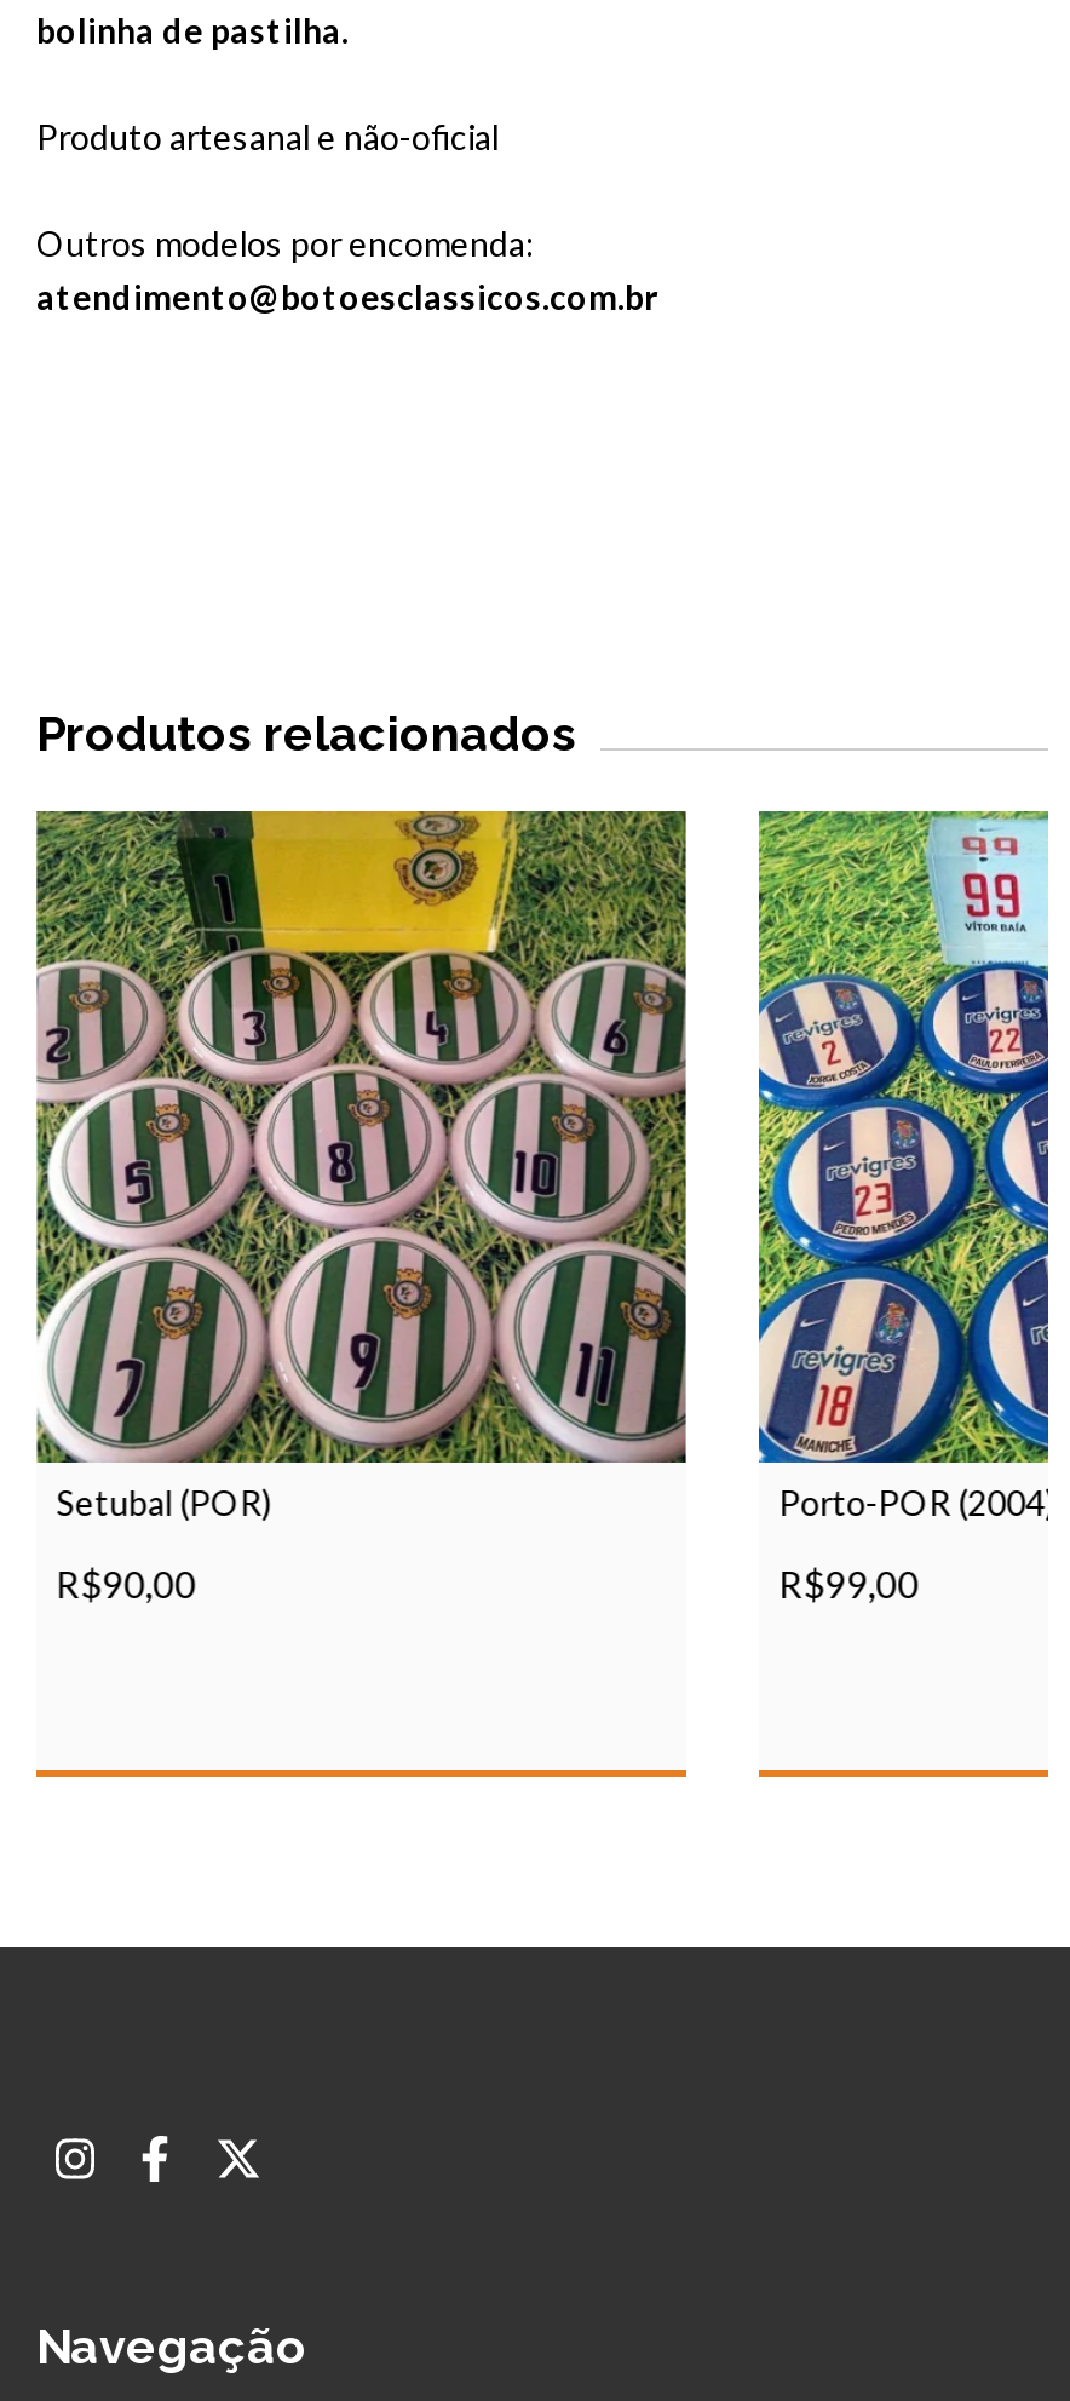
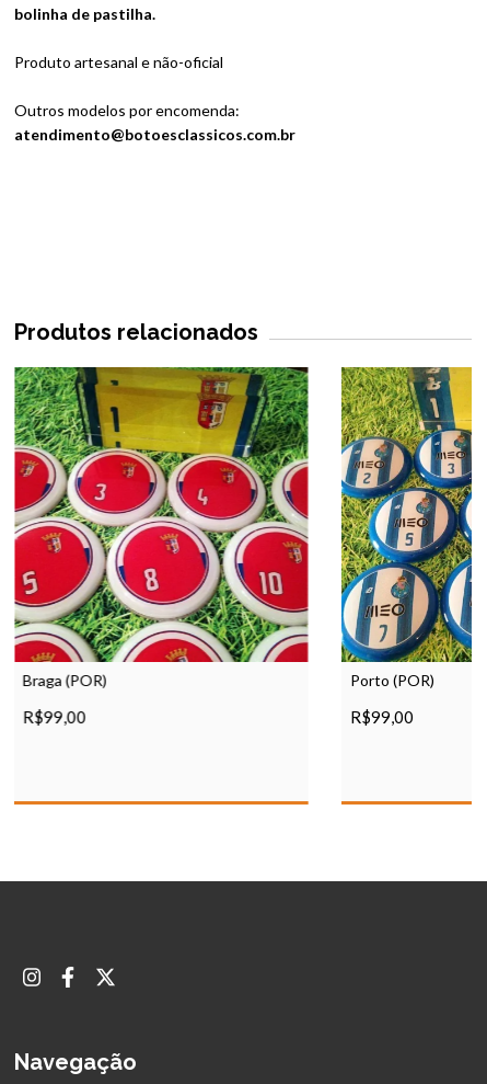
[34,809,688,1523] [image] | Setubal (POR) -> [13,366,309,689] [image] | Braga (POR)
[755,809,1055,1523] [image] | Porto-POR (2004) -> [340,366,473,689] [image] | Porto (POR)
[56,1562,196,1605] R$90,00 -> [23,707,86,727] R$99,00

